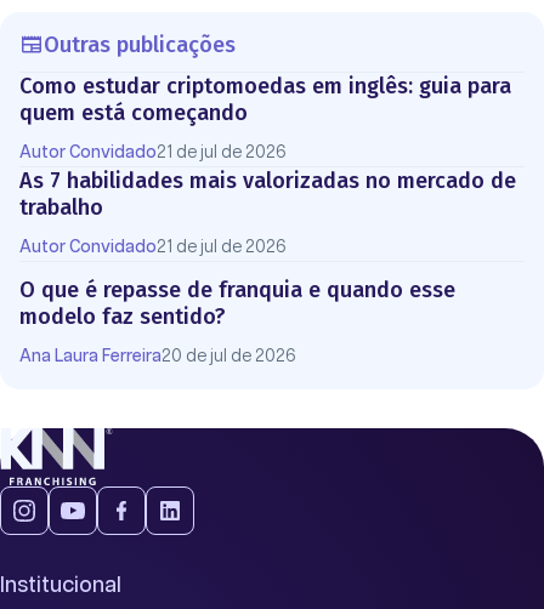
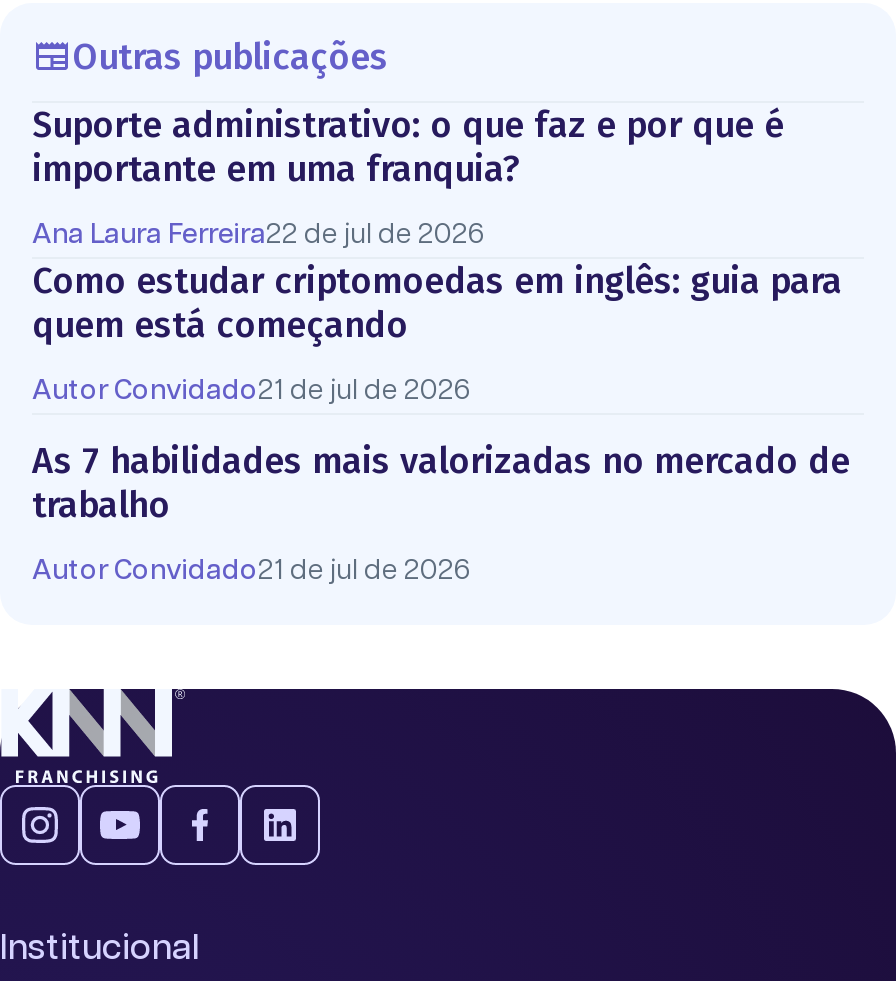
none -> [32,104,784,250] Suporte administrativo: o que faz e por que é | importante em uma franquia? | Ana Laura Ferreira22 de jul de 2026
moved [19,73,511,162] -> [32,260,842,406]: Como estudar criptomoedas em inglês: guia para | quem está começando | Autor Convidado21 de jul de 2026
moved [19,168,516,257] -> [32,440,850,586]: As 7 habilidades mais valorizadas no mercado de | trabalho | Autor Convidado21 de jul de 2026
[19,277,455,366] O que é repasse de franquia e quando esse | modelo faz sentido? | Ana Laura Ferreira20 de jul de 2026 -> none

